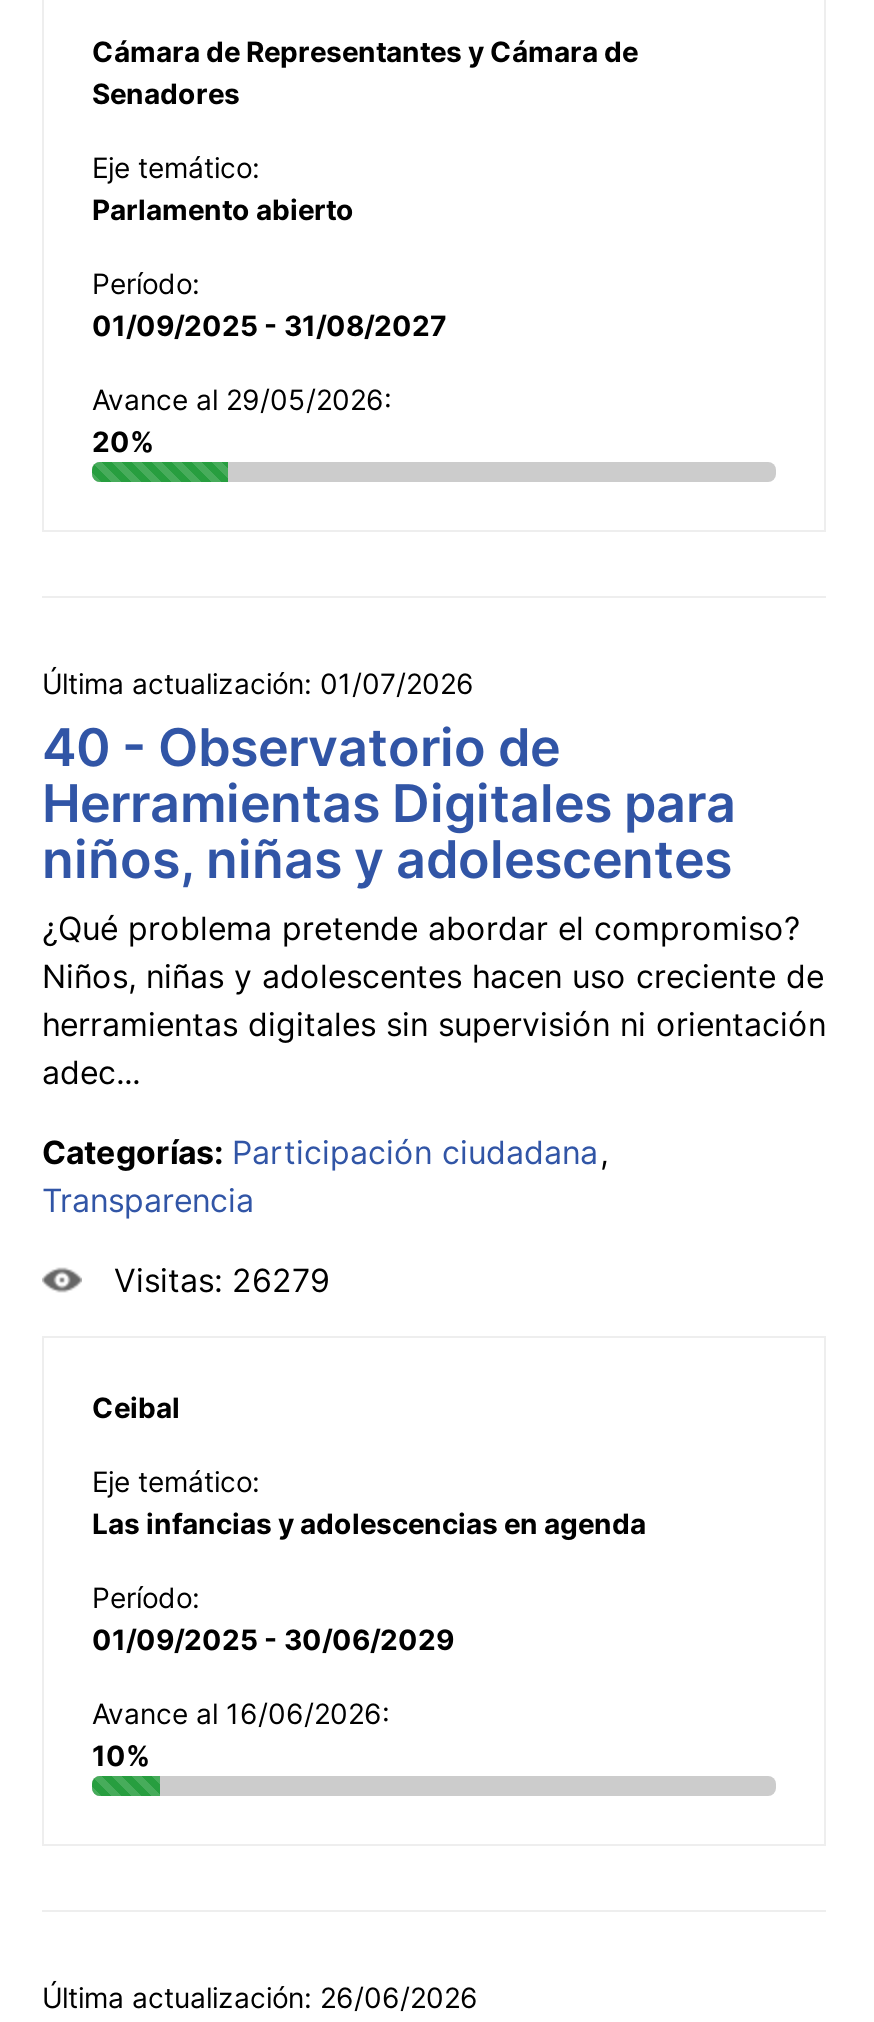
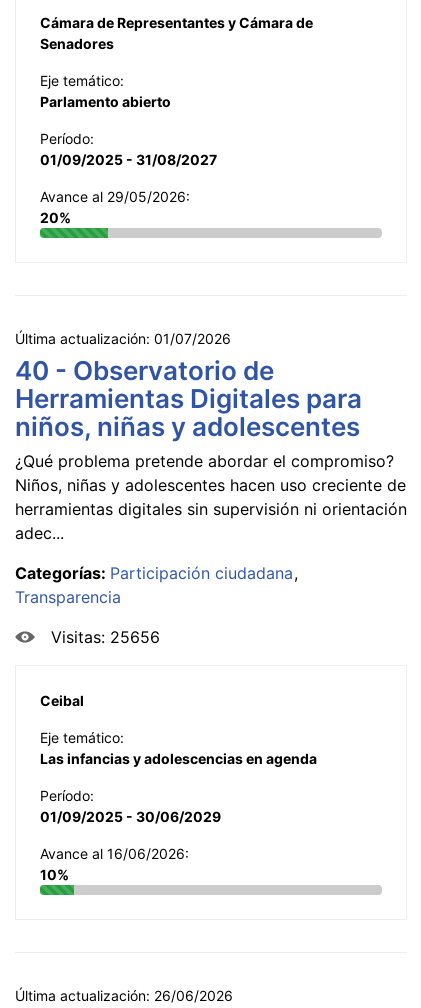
[114,1260,330,1300] Visitas: 26279 -> [51,627,160,647] Visitas: 25656

